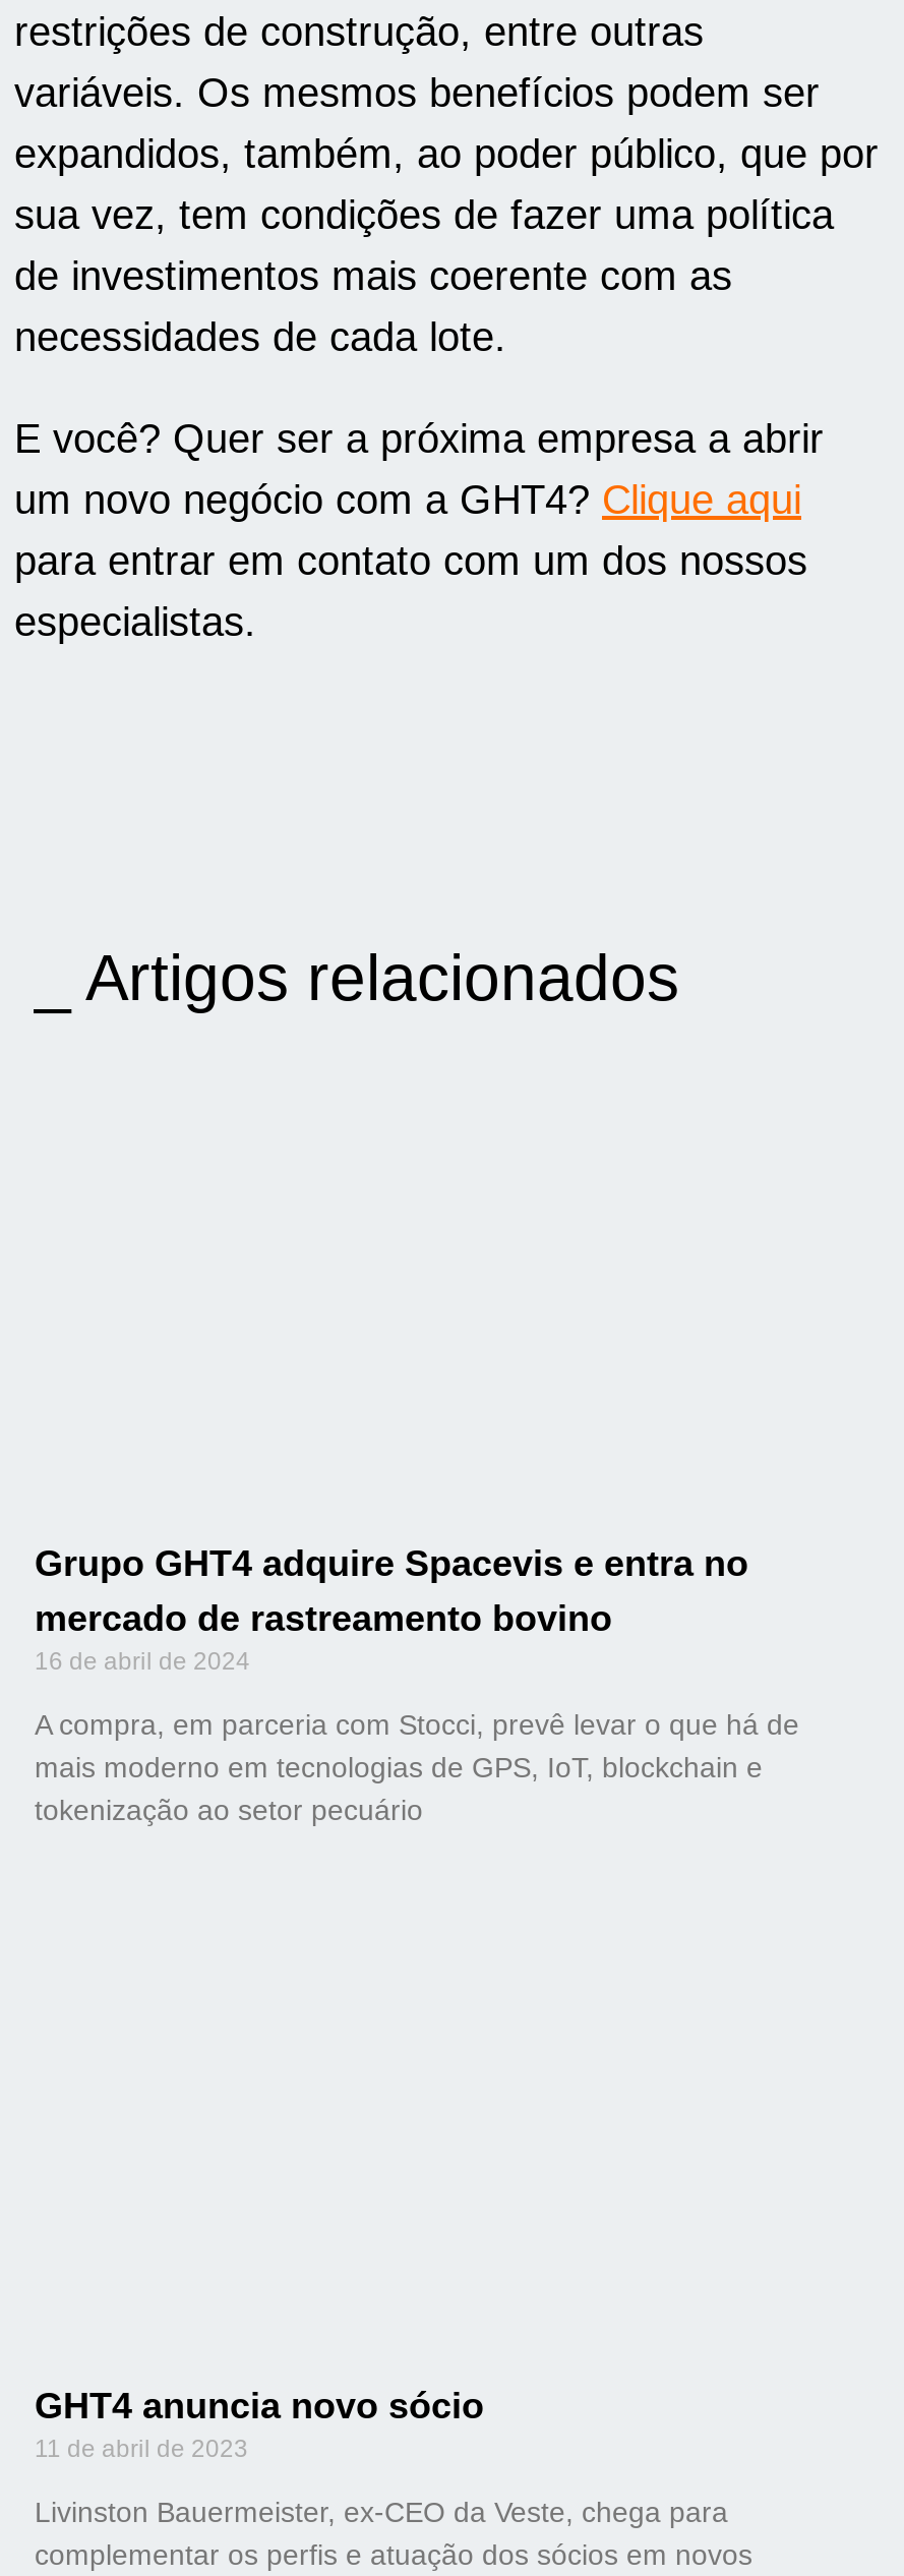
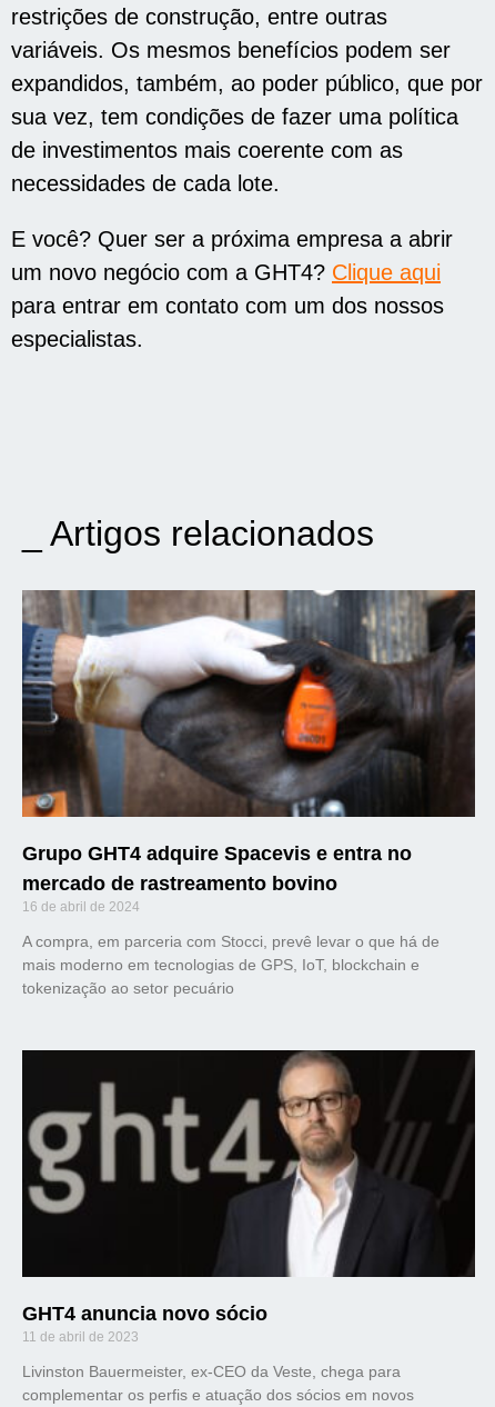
none -> [21,589,476,818] [image]
none -> [21,1049,476,1278] [image]

